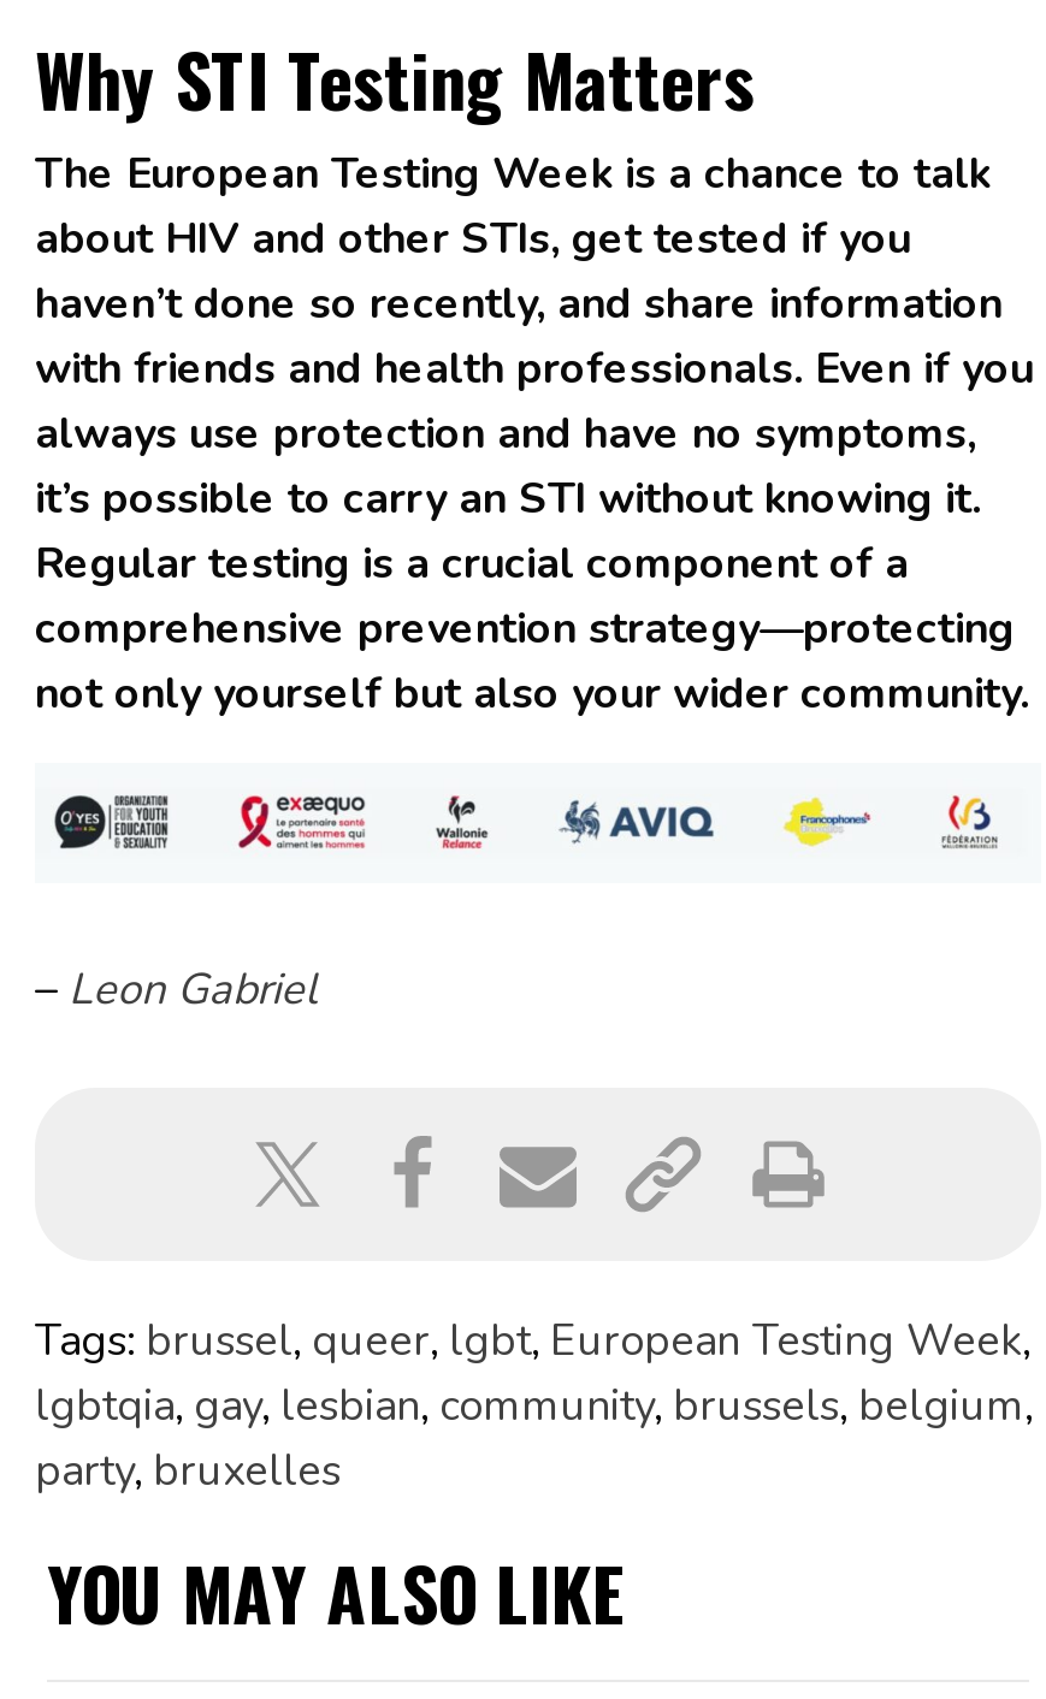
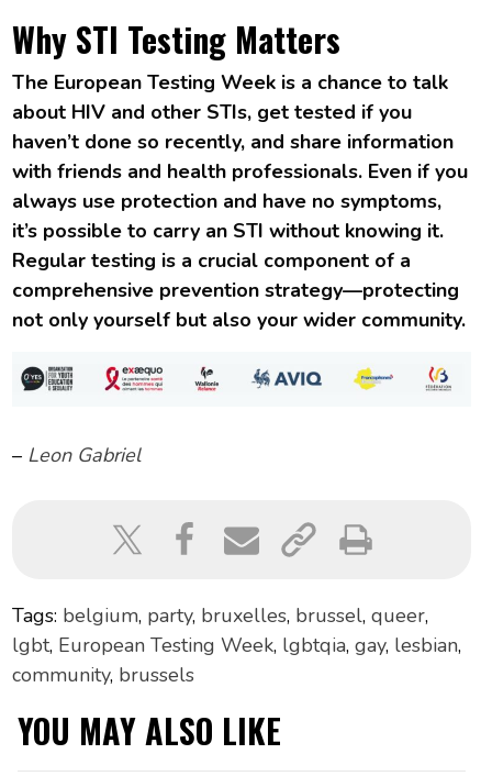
[35,1311,1032,1499] Tags: brussel, queer, lgbt, European Testing Week, | lgbtqia, gay, lesbian, community, brussels, belgium, | party, bruxelles -> [12,603,461,688] Tags: belgium, party, bruxelles, brussel, queer, | lgbt, European Testing Week, lgbtqia, gay, lesbian, | community, brussels

